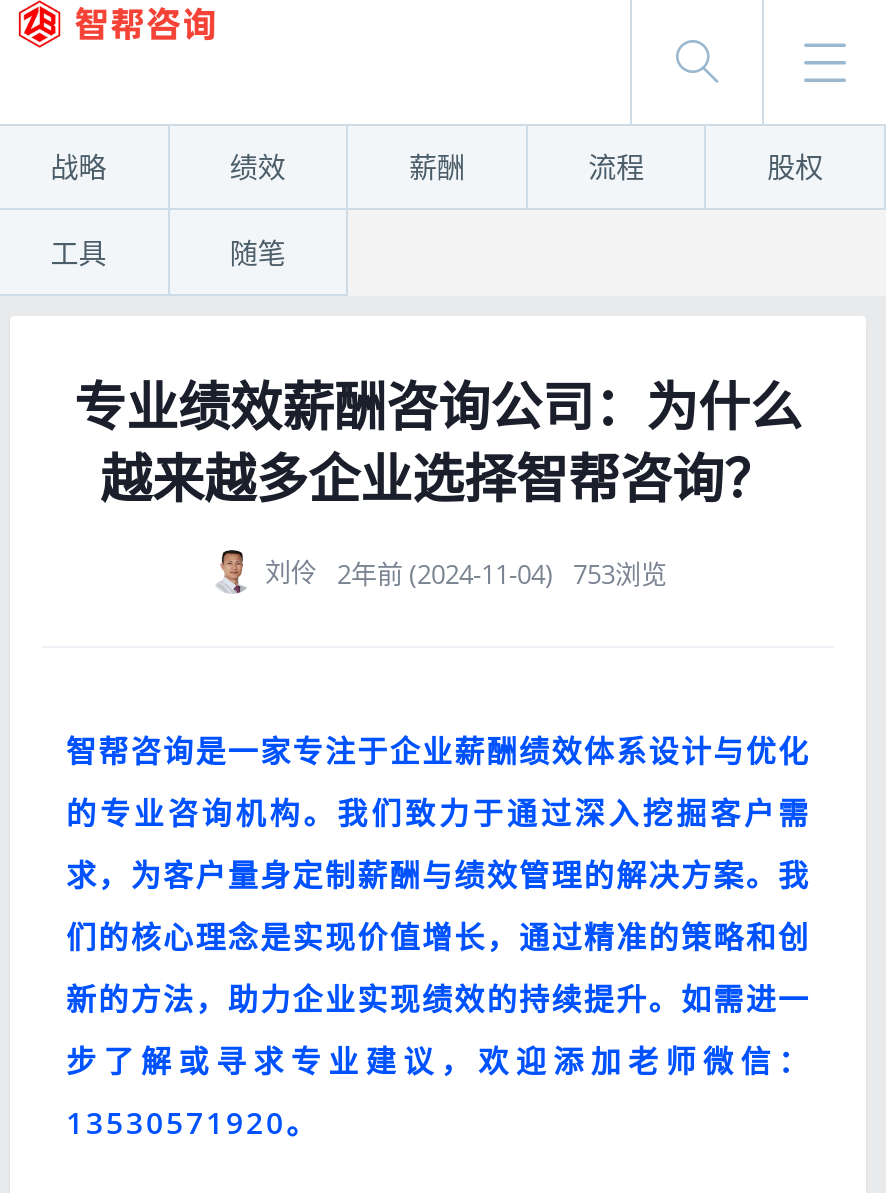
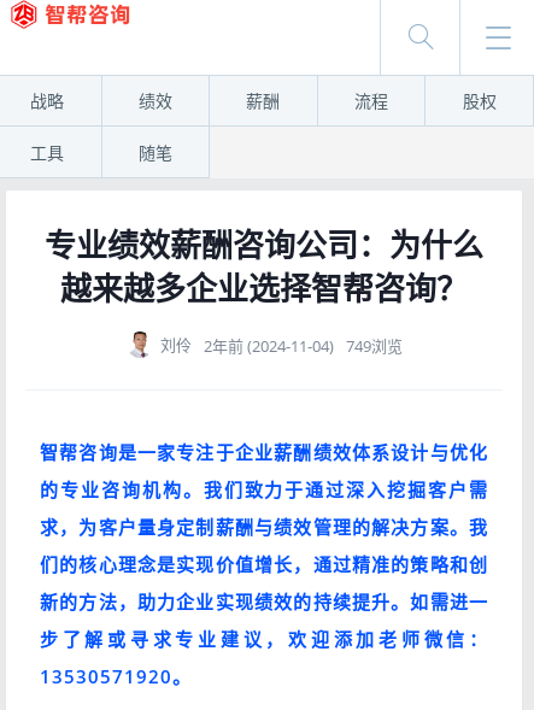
[265,554,667,592] 刘伶 2年前 (2024-11-04) 753浏览 -> [160,334,402,357] 刘伶 2年前 (2024-11-04) 749浏览

